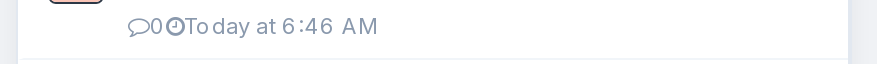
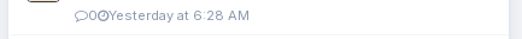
[184,12,378,40] Today at 6:46 AM -> [108,7,250,24] Yesterday at 6:28 AM

